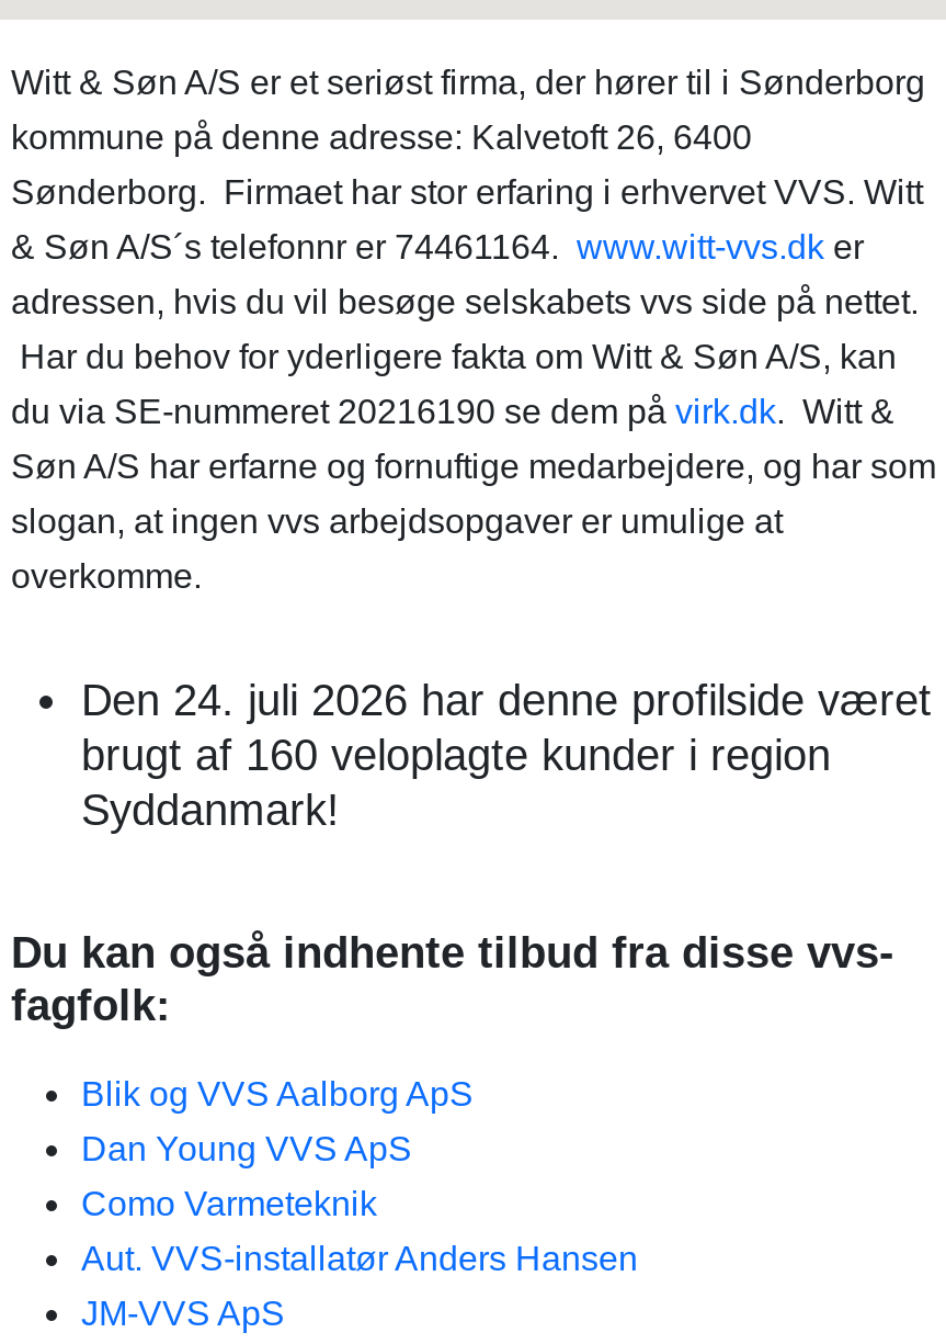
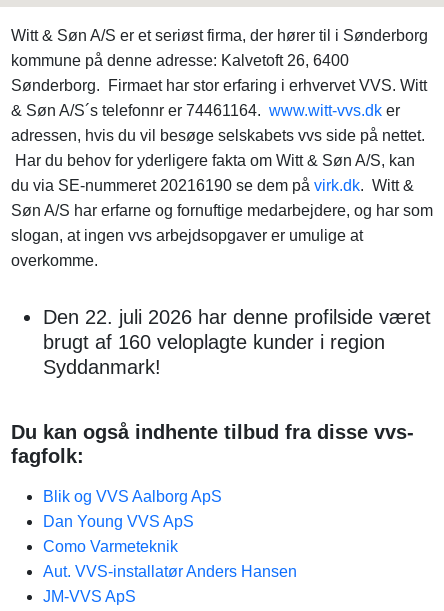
[81,676,932,724] Den 24. juli 2026 har denne profilside været -> [43,306,431,328] Den 22. juli 2026 har denne profilside været

